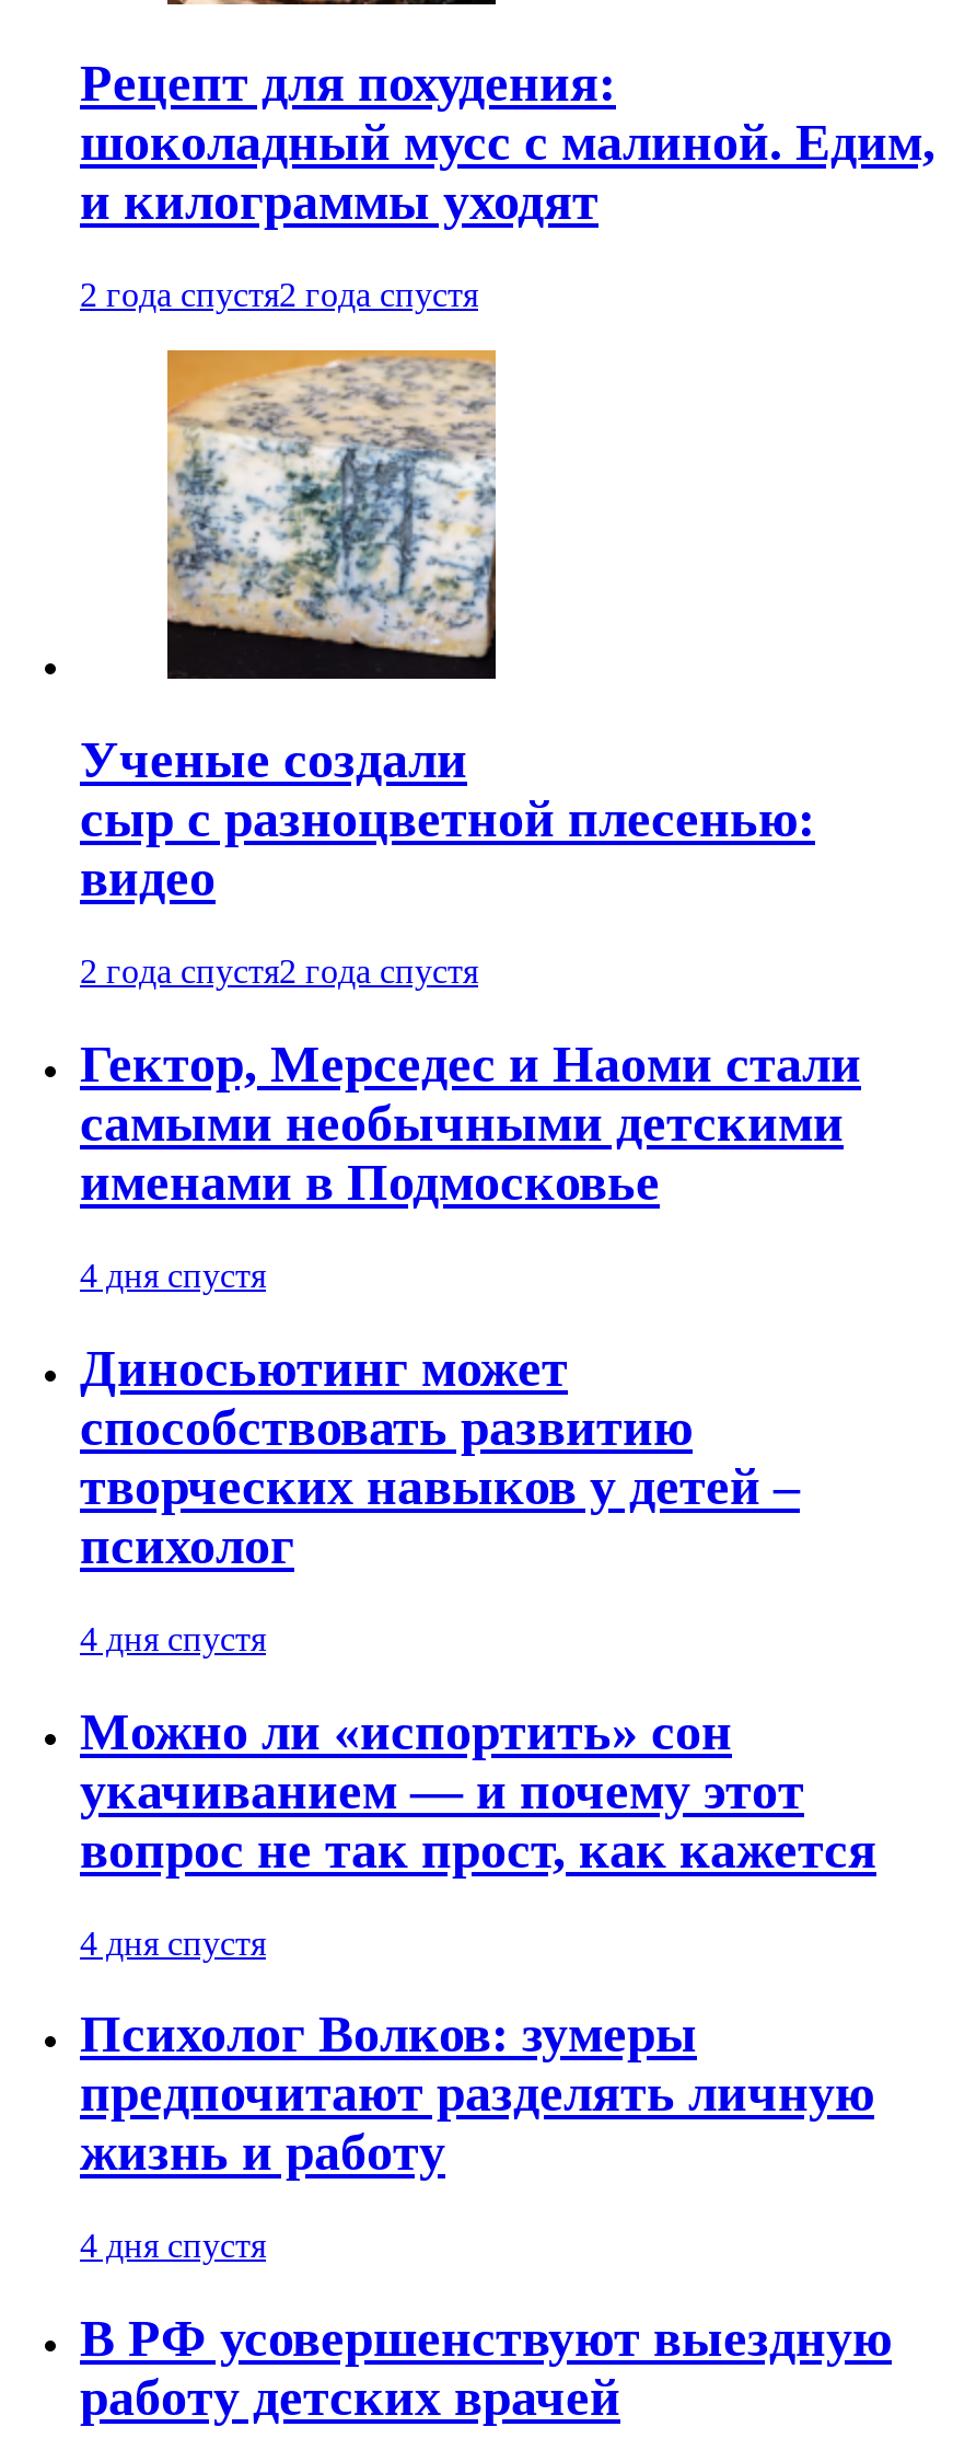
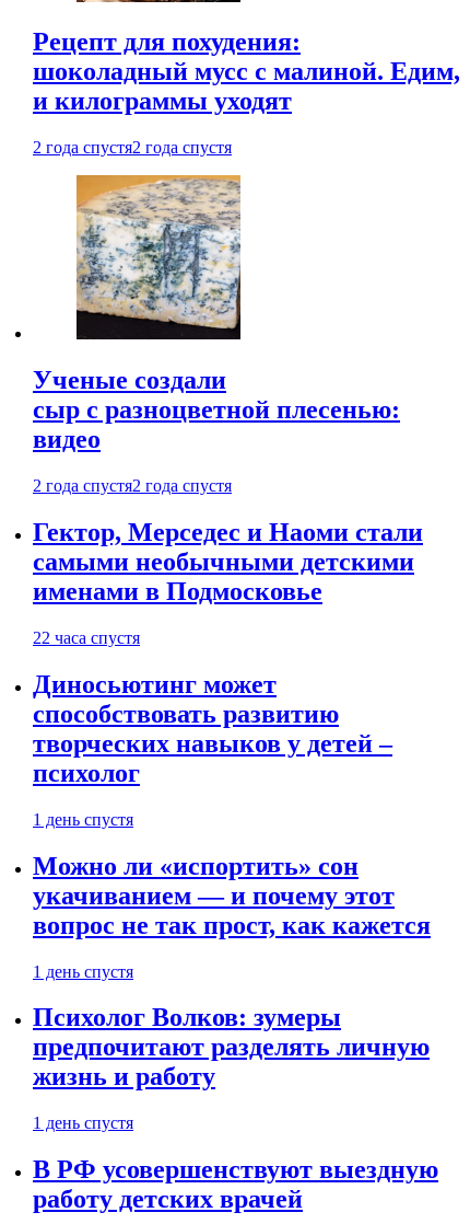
[80,1257,266,1294] 4 дня спустя -> [33,628,140,647] 22 часа спустя
[80,1620,266,1657] 4 дня спустя -> [33,810,133,829] 1 день спустя
[80,1924,266,1961] 4 дня спустя -> [33,962,133,981] 1 день спустя
[80,2228,266,2265] 4 дня спустя -> [33,1114,133,1132] 1 день спустя

